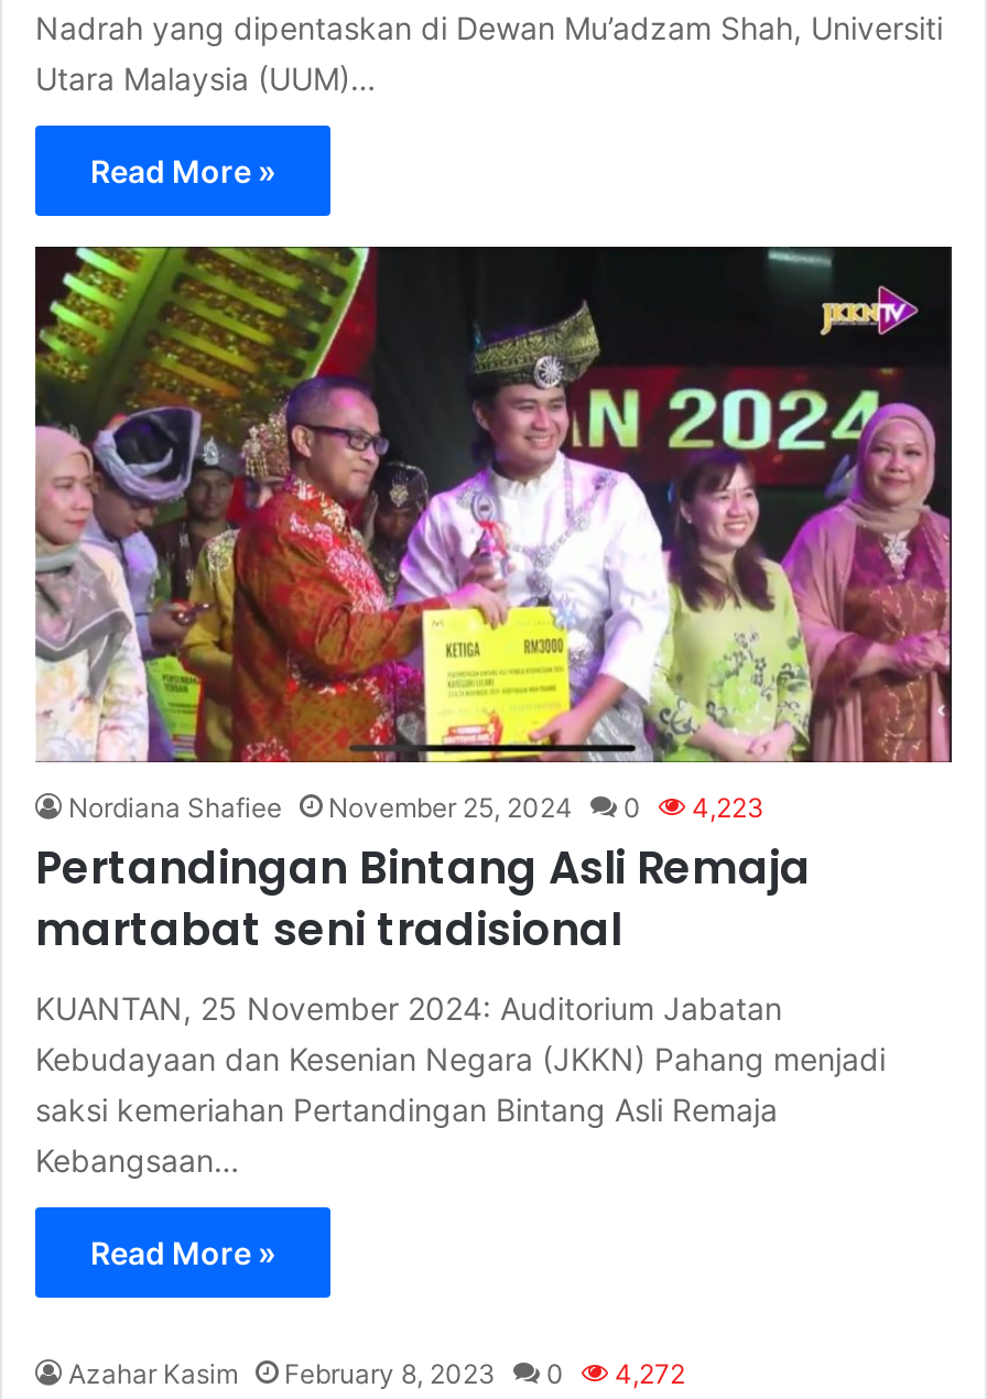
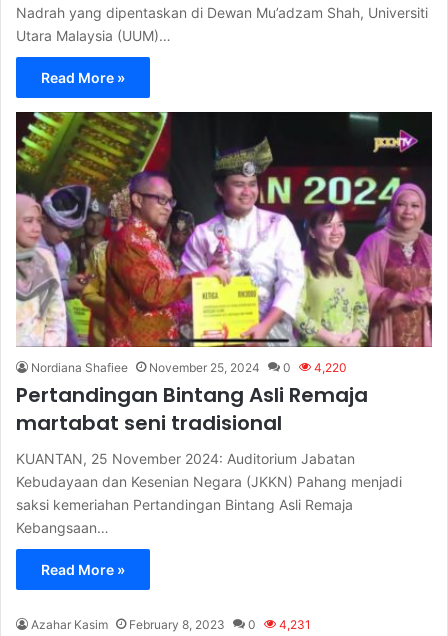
[68,790,764,823] Nordiana Shafiee November 25, 2024 0 4,223 -> [31,360,347,375] Nordiana Shafiee November 25, 2024 0 4,220
[68,1356,685,1390] Azahar Kasim February 8, 2023 0 4,272 -> [31,617,311,632] Azahar Kasim February 8, 2023 0 4,231

